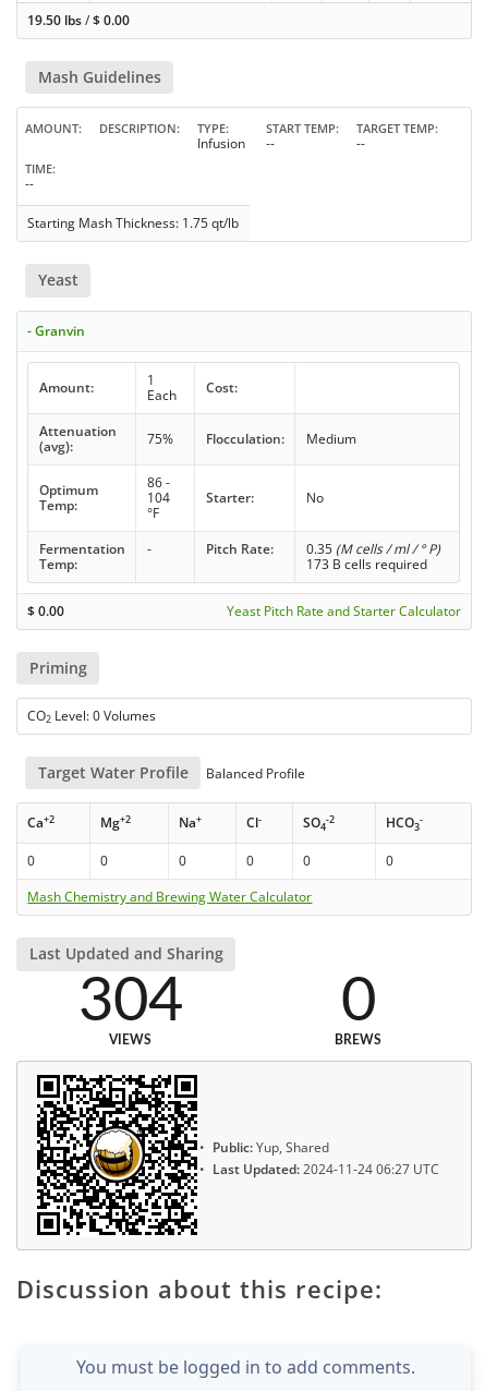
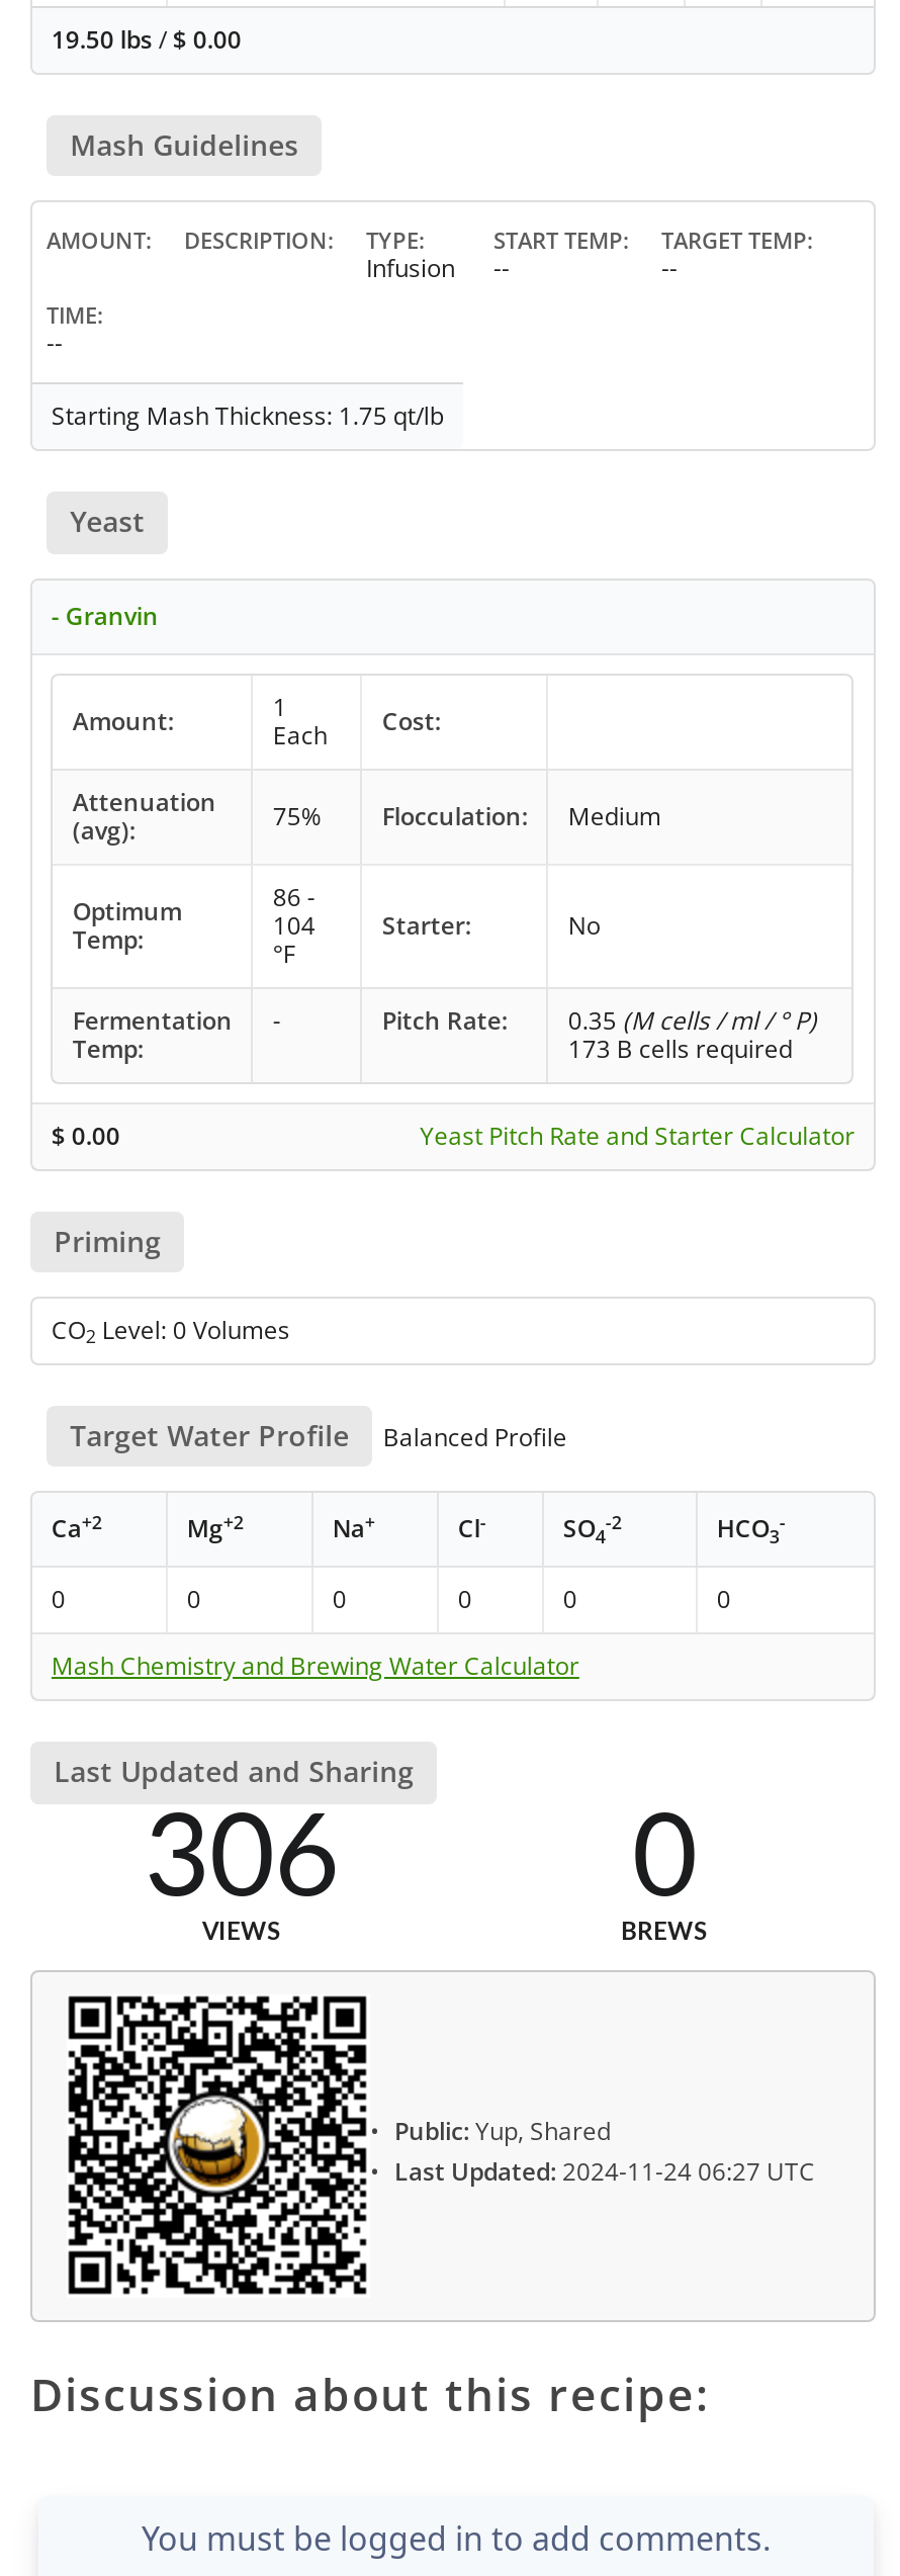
[78,971,183,1032] 304 -> [145,1804,339,1917] 306

